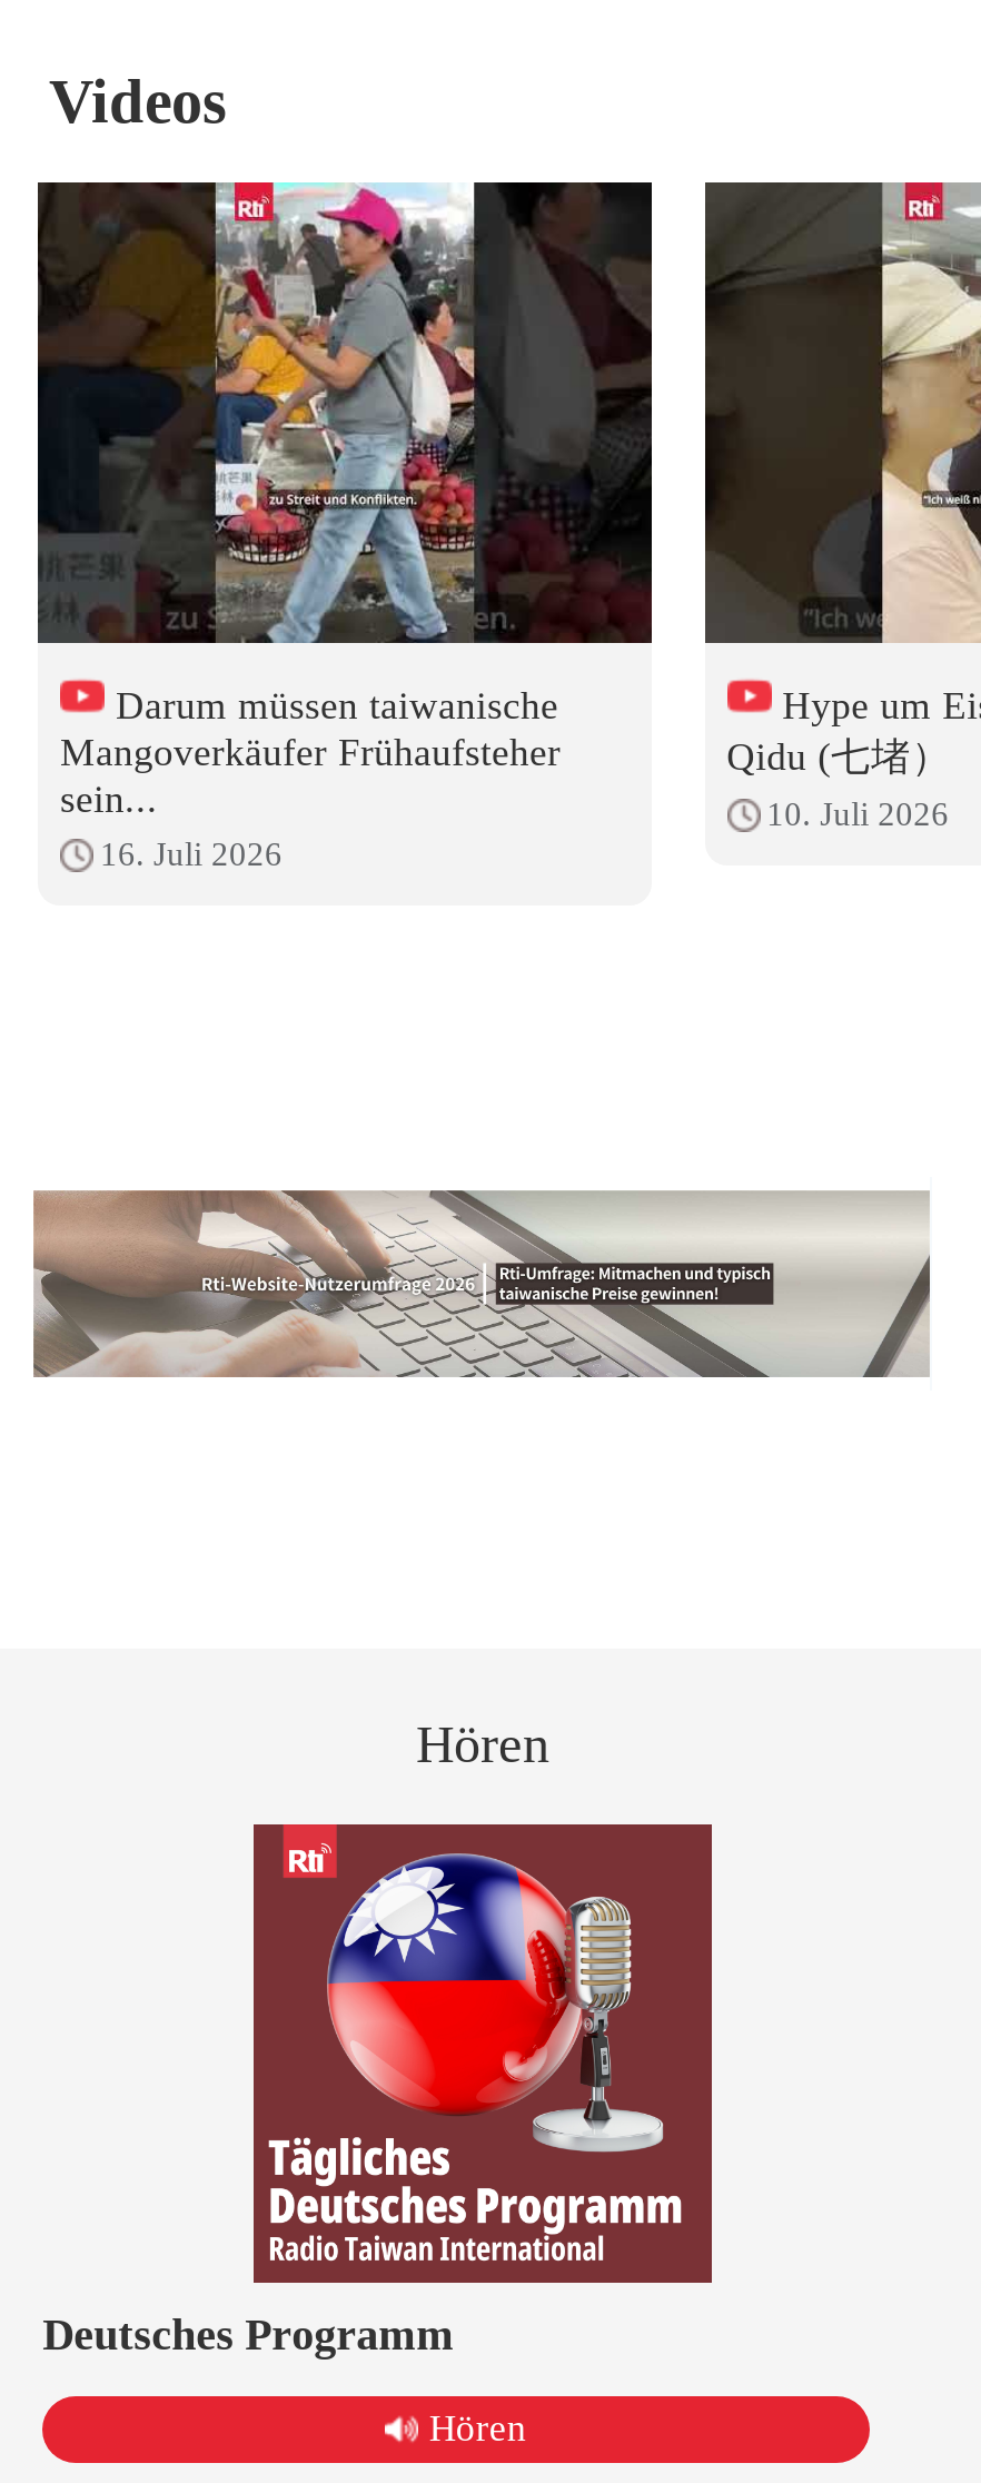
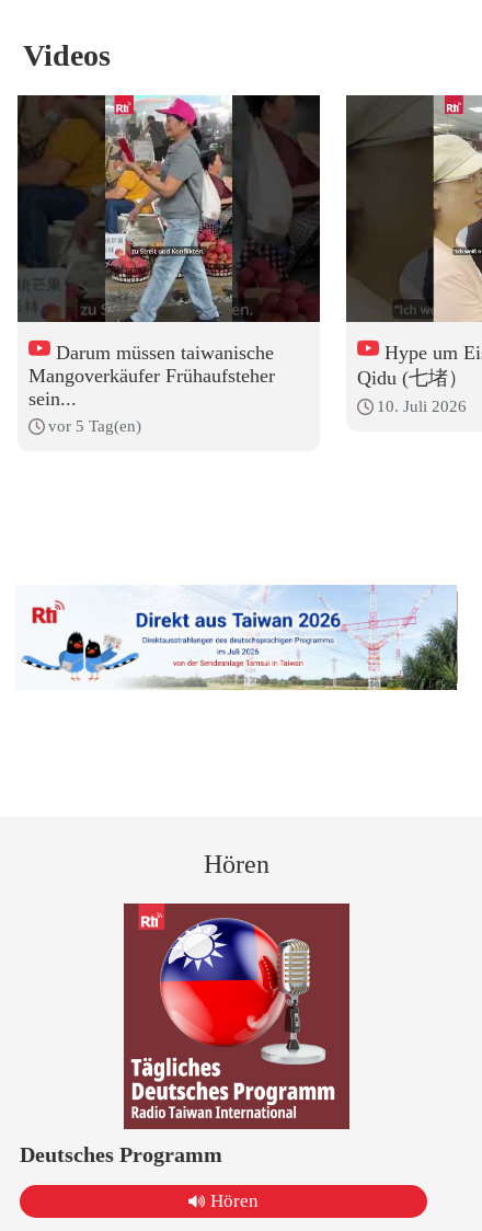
[100,836,283,872] 16. Juli 2026 -> [48,417,141,435] vor 5 Tag(en)
[31,1179,930,1391] [image] -> [15,585,458,691] [image]

